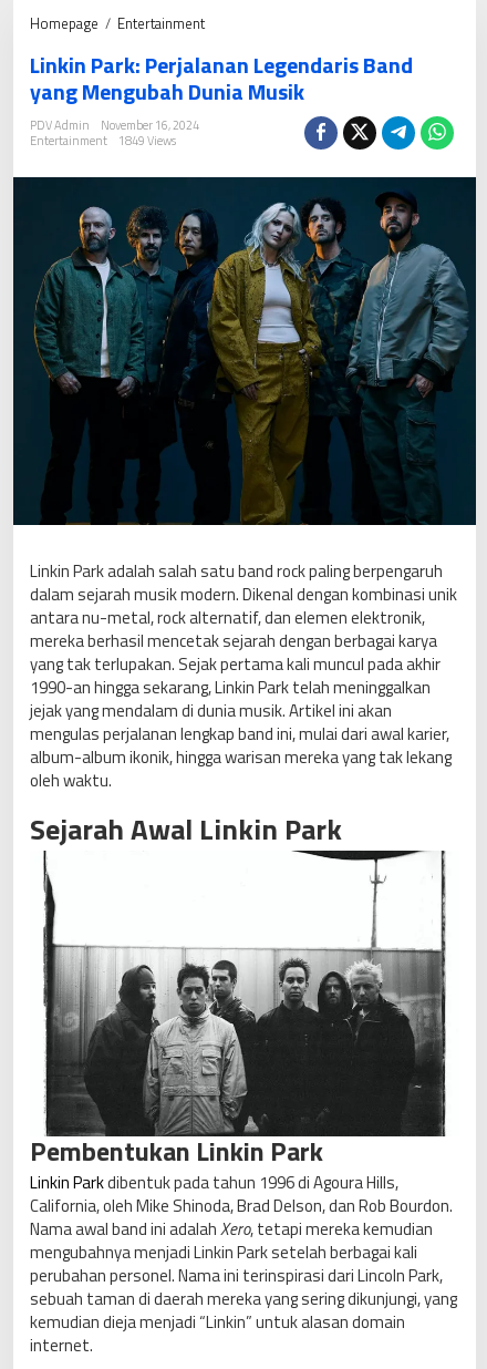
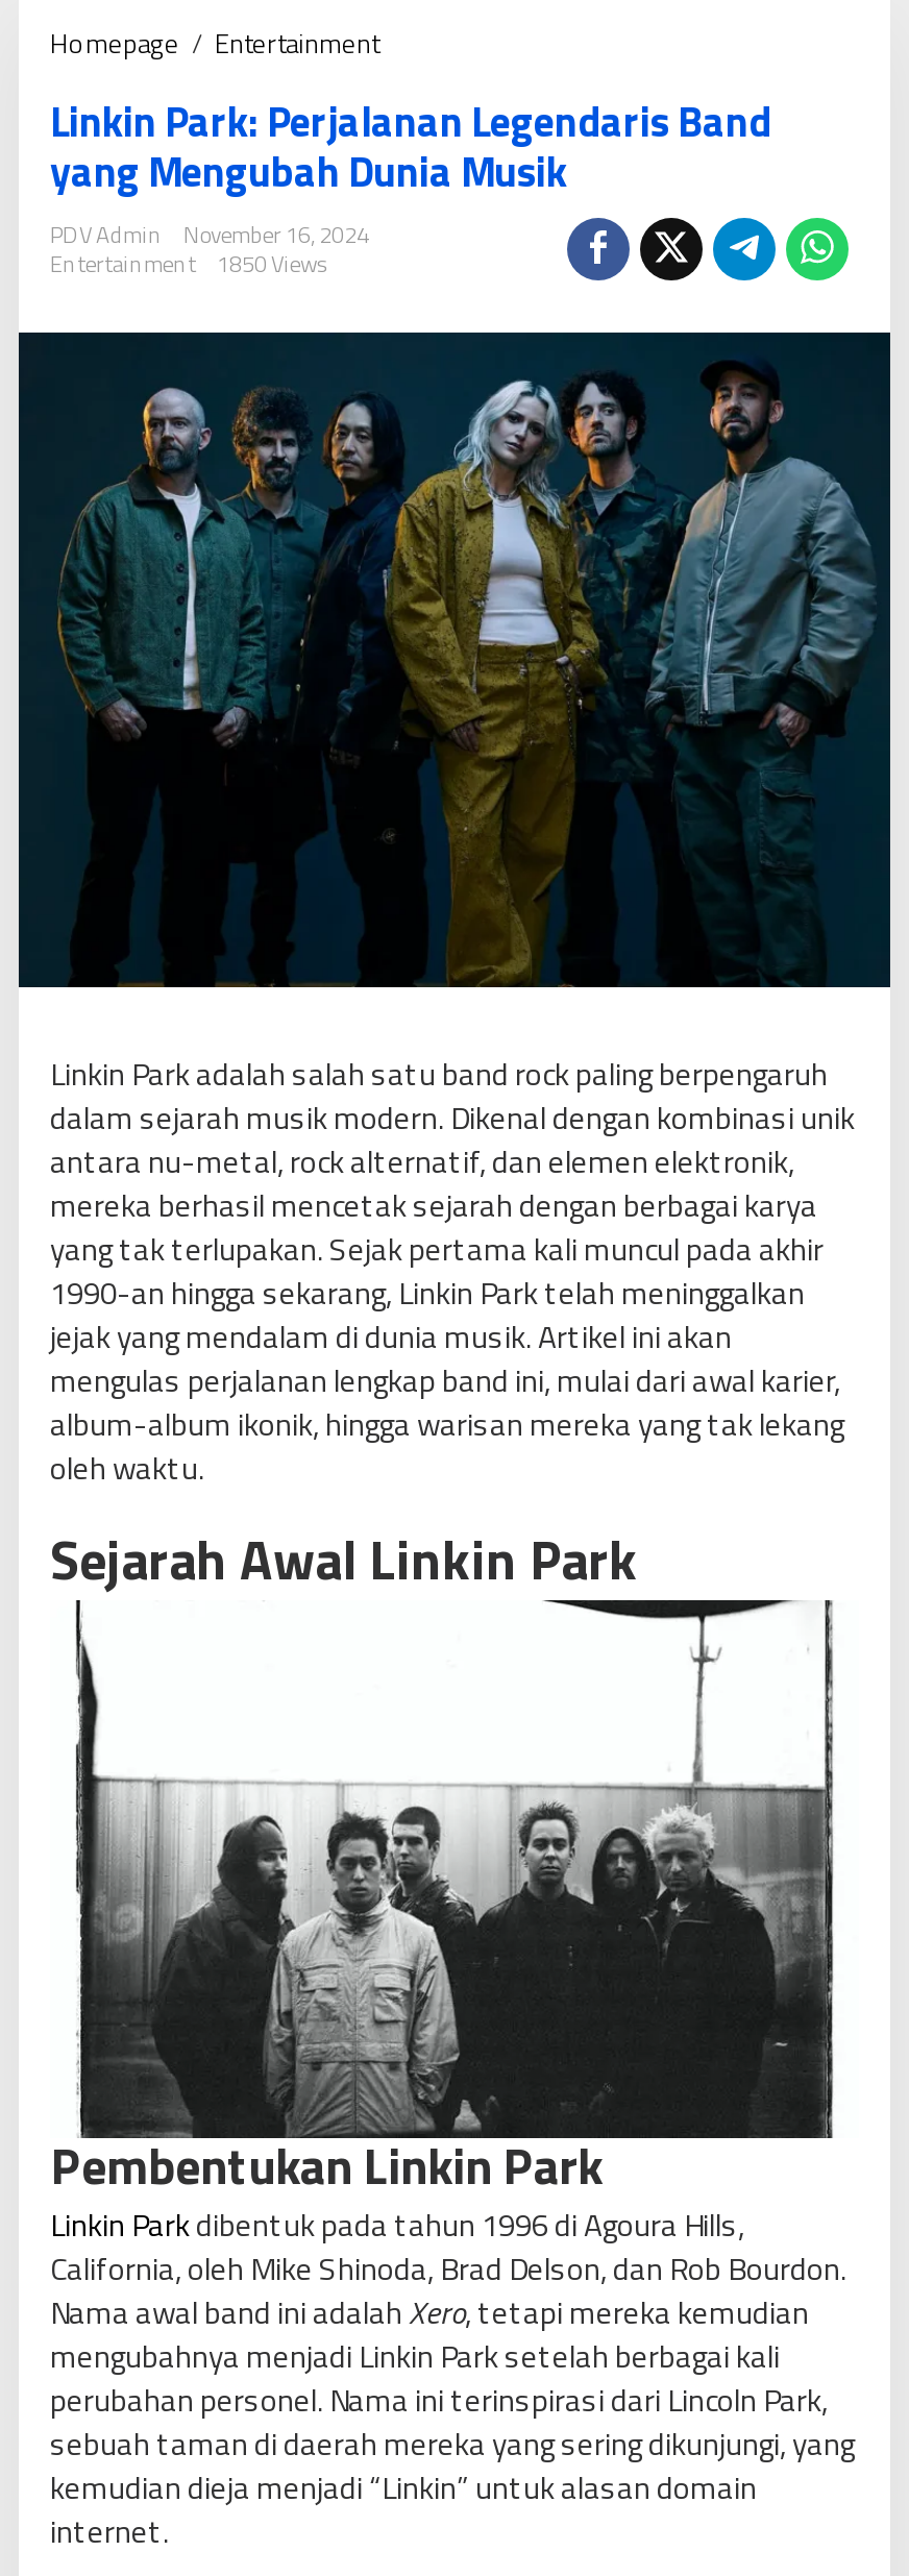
[118,132,176,150] 1849 Views -> [217,247,325,280] 1850 Views

